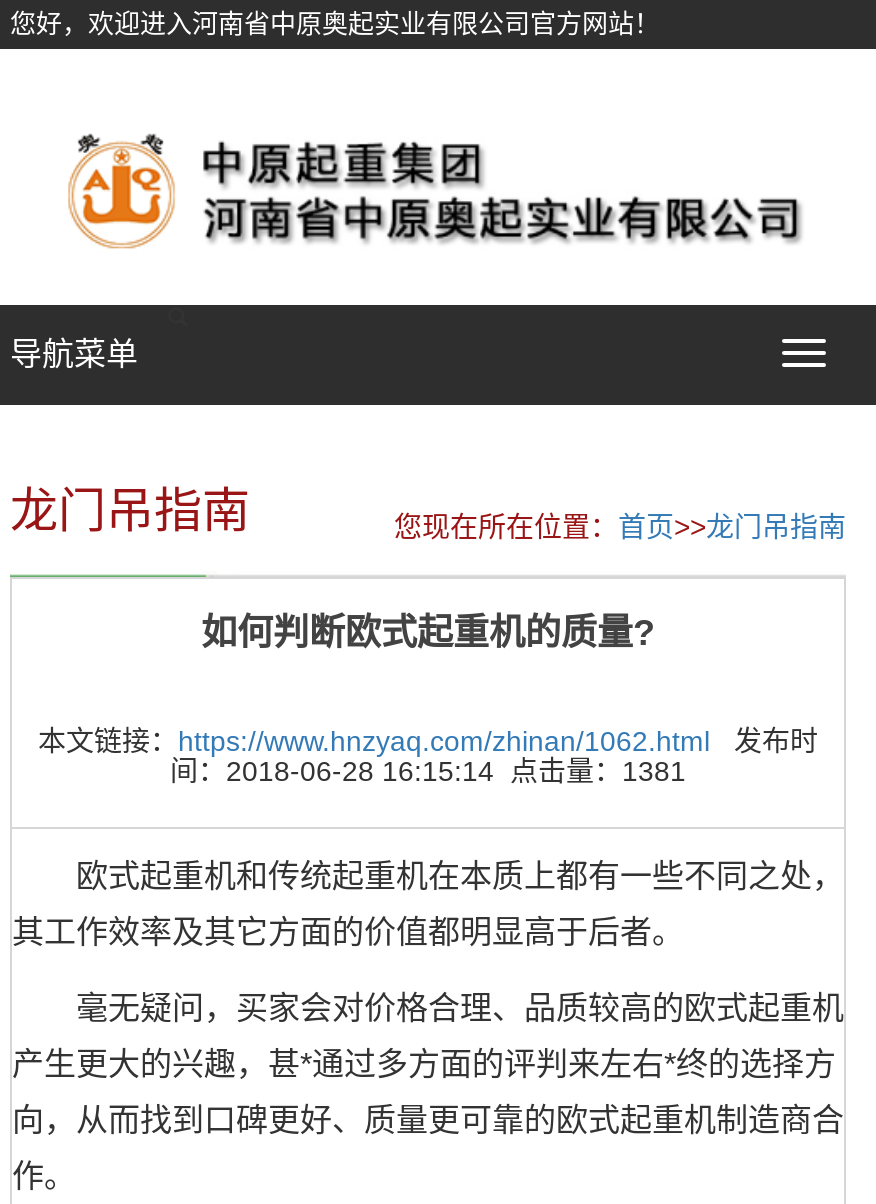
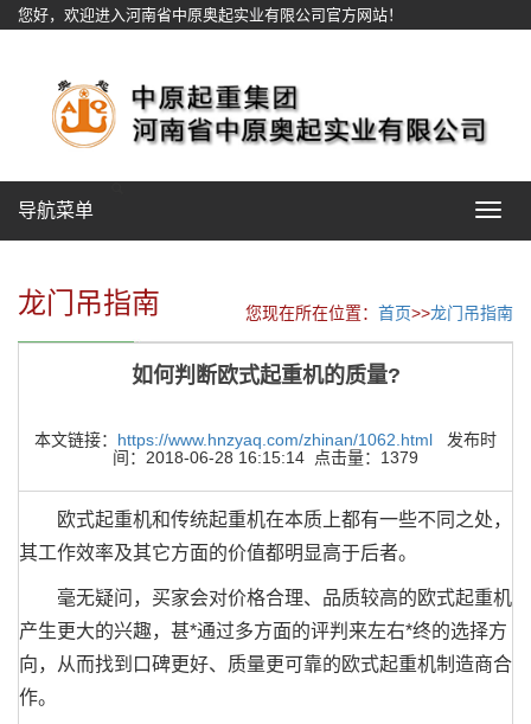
[170,756,686,788] 间：2018-06-28 16:15:14 点击量：1381 -> [113,448,418,467] 间：2018-06-28 16:15:14 点击量：1379

